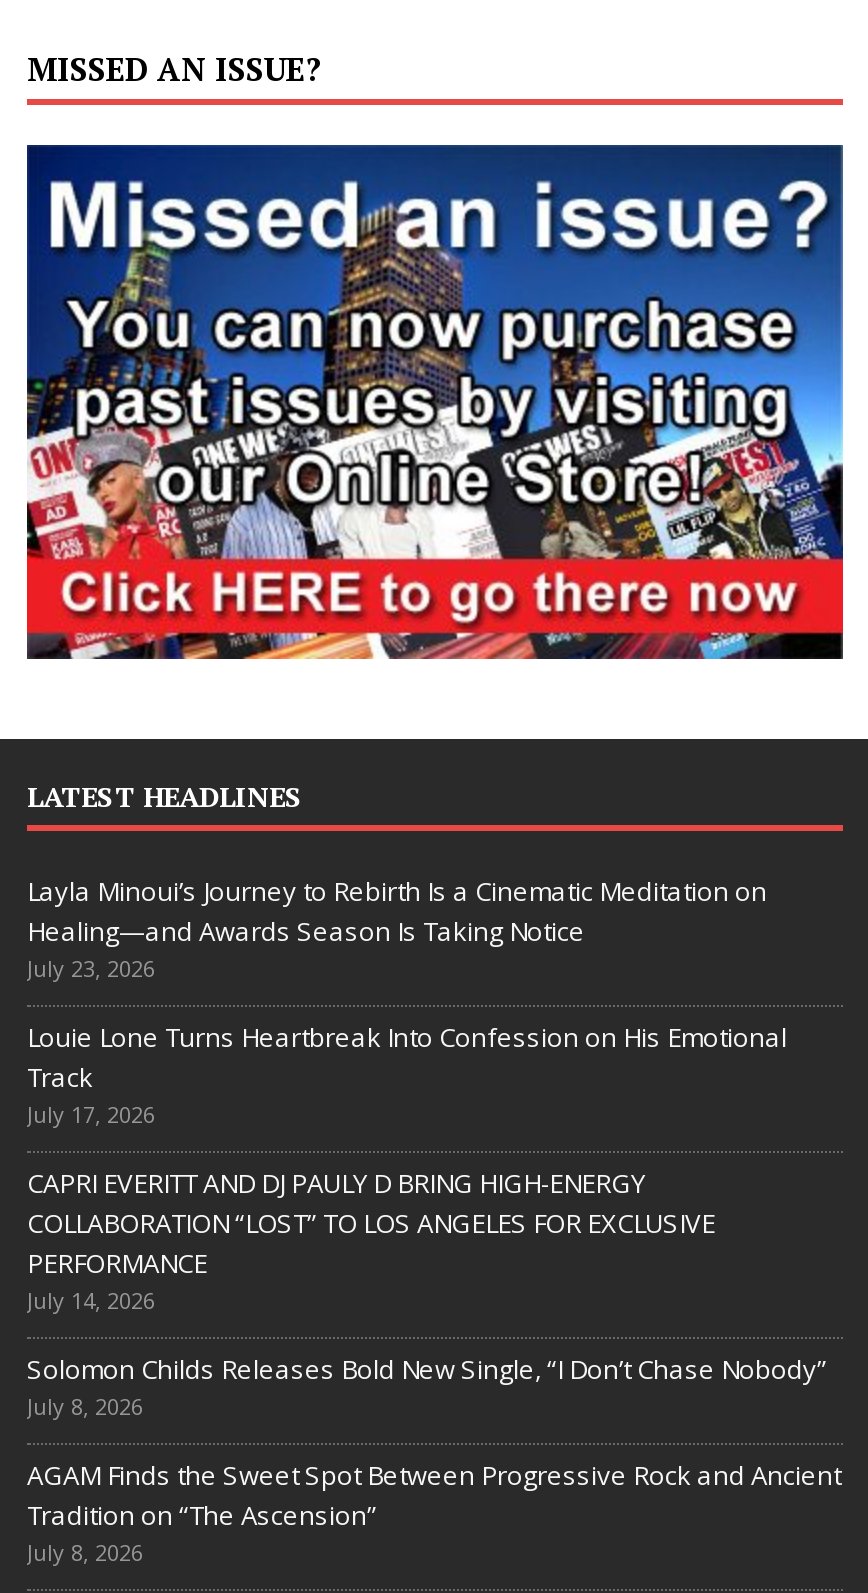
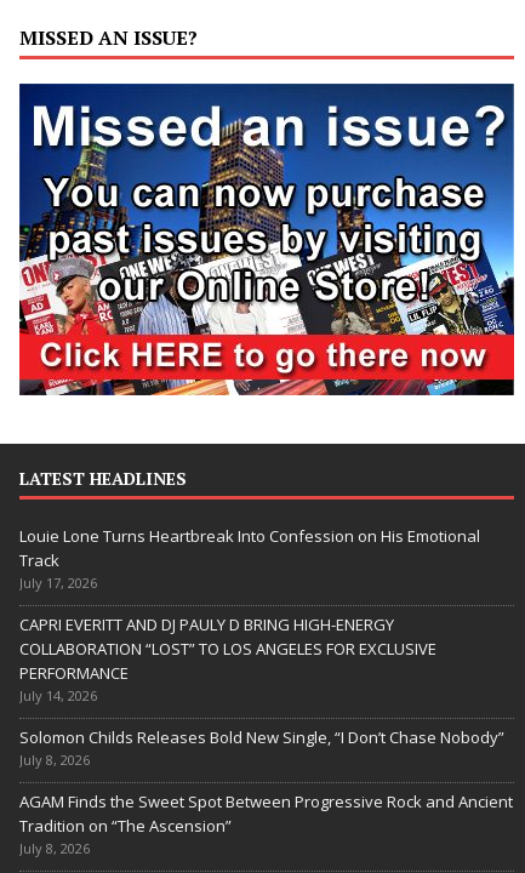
[27,873,767,983] Layla Minoui’s Journey to Rebirth Is a Cinematic Meditation on | Healing—and Awards Season Is Taking Notice | July 23, 2026 -> none

